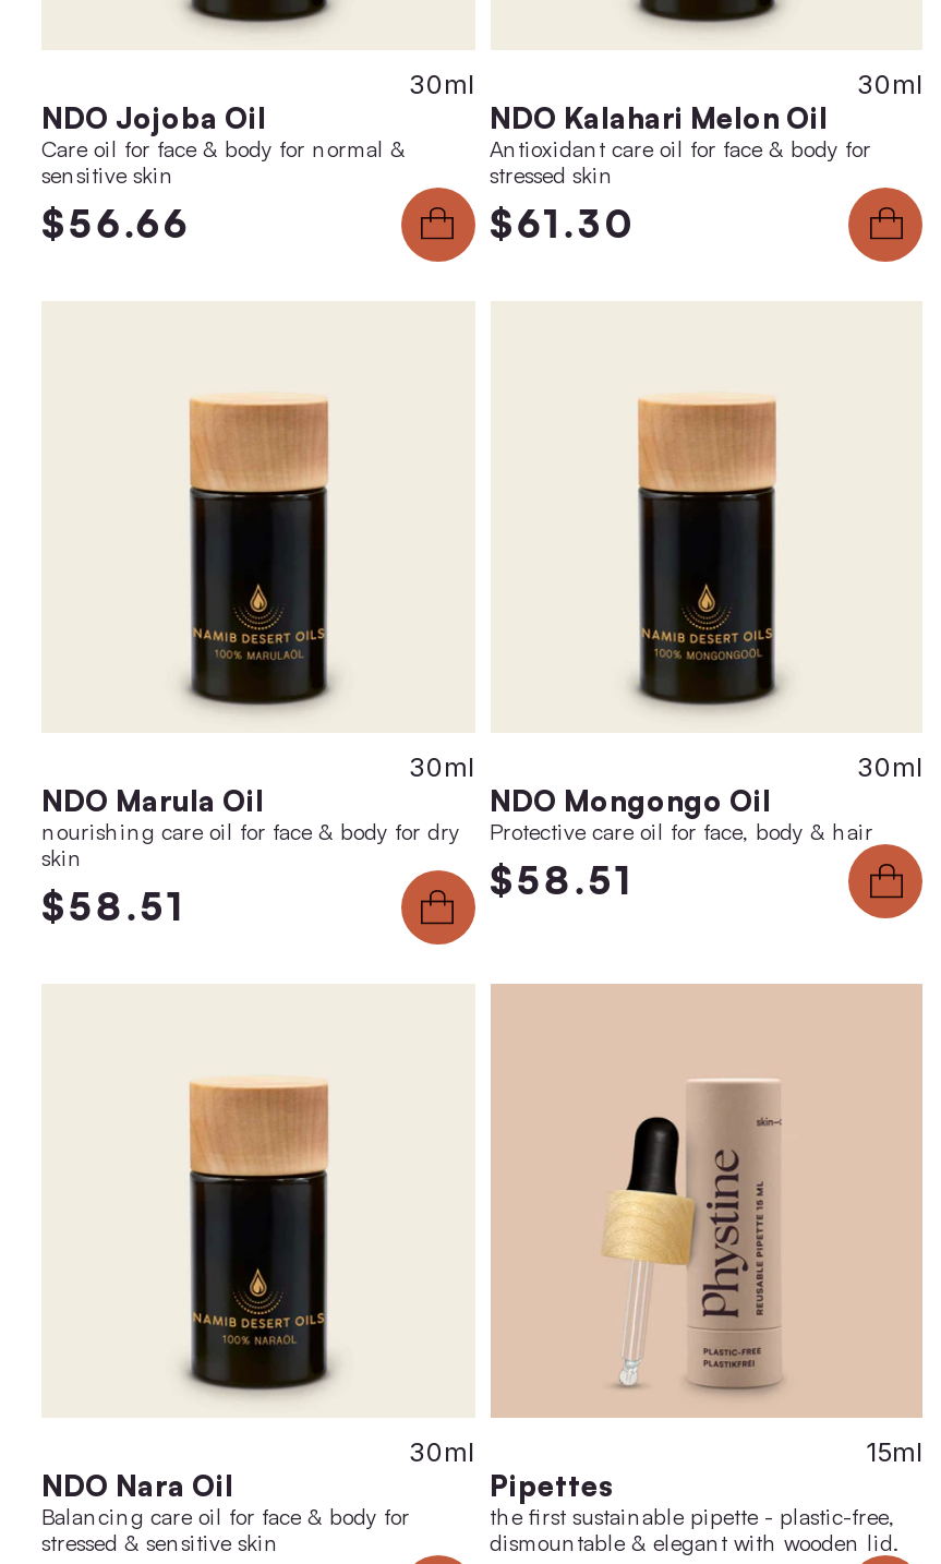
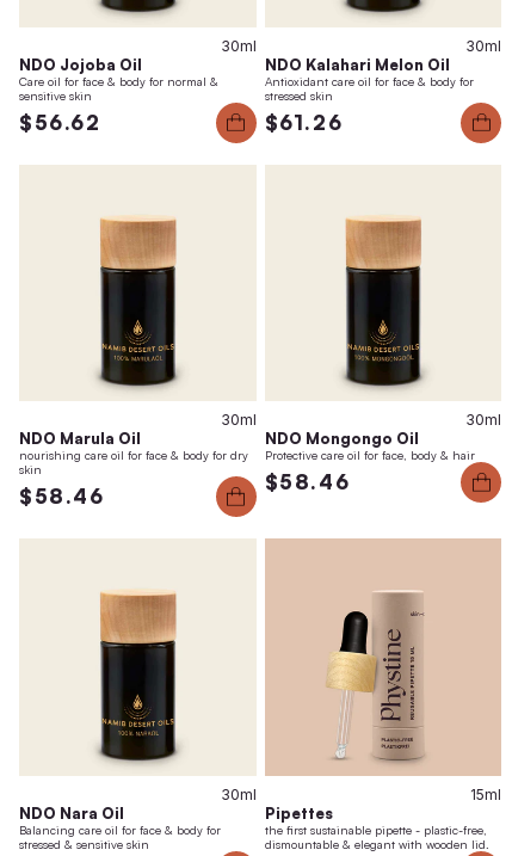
[41,200,191,245] $56.66 -> [19,109,101,134] $56.62
[490,200,637,245] $61.30 -> [264,109,343,134] $61.26
[490,857,635,903] $58.51 -> [264,469,350,494] $58.46
[41,883,187,929] $58.51 -> [19,484,105,509] $58.46

